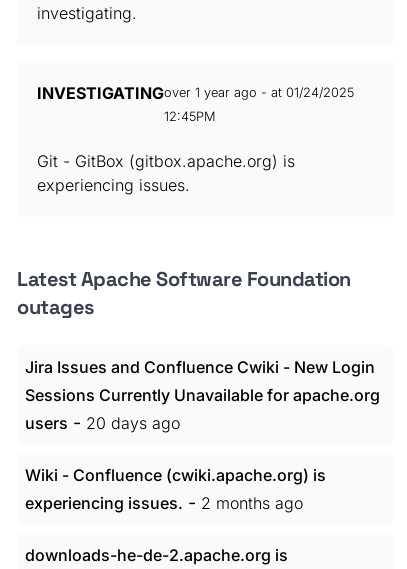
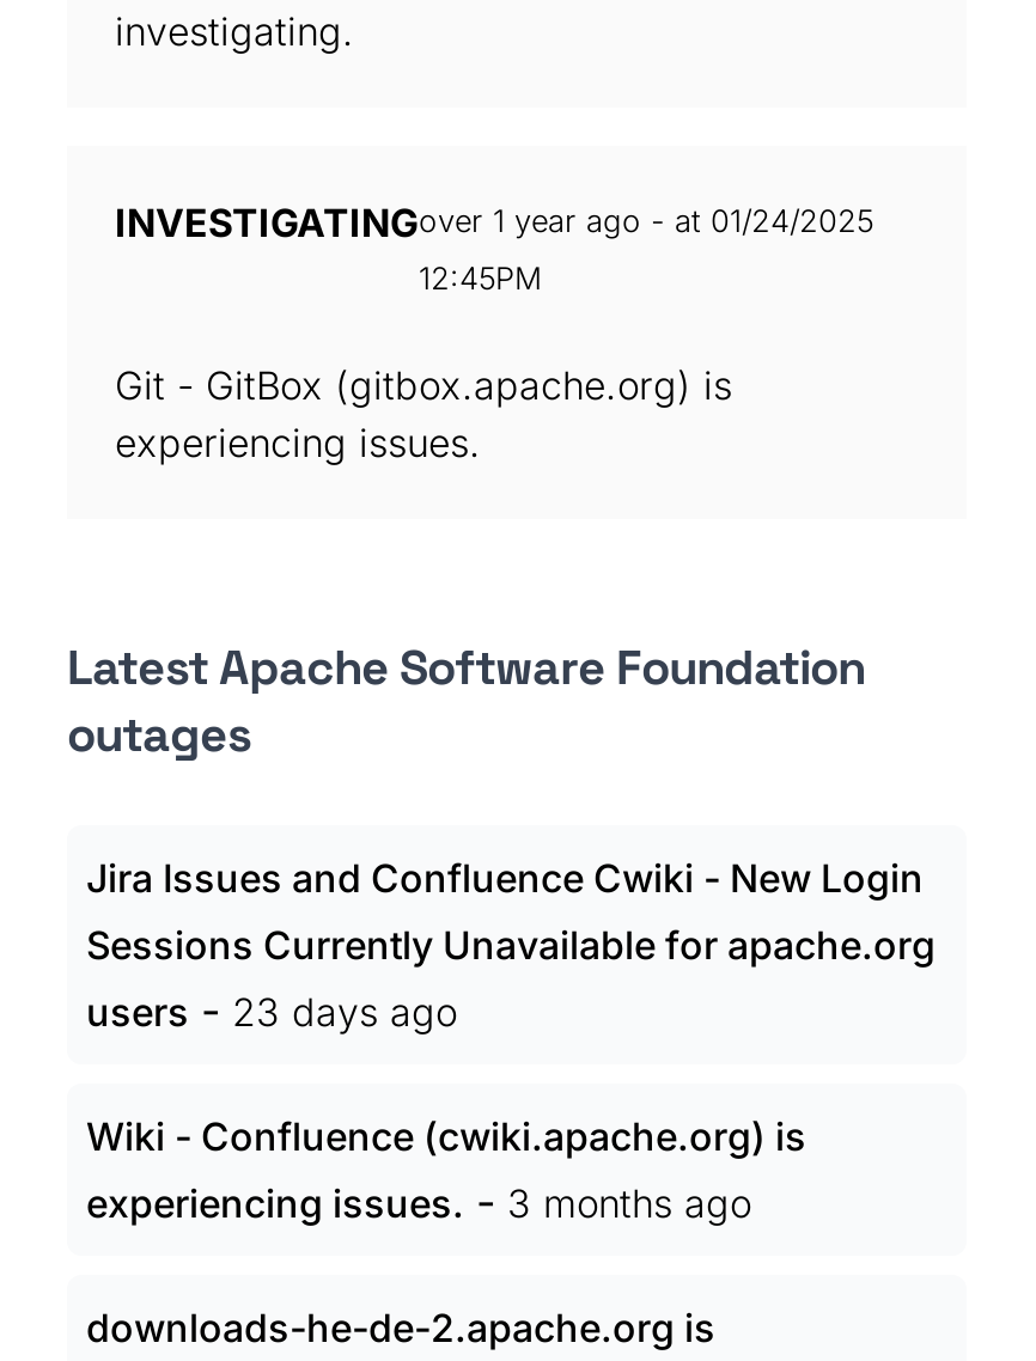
[25,412,180,433] users - 20 days ago -> [86,985,457,1036] users - 23 days ago
[25,492,303,513] experiencing issues. - 2 months ago -> [86,1177,751,1227] experiencing issues. - 3 months ago

